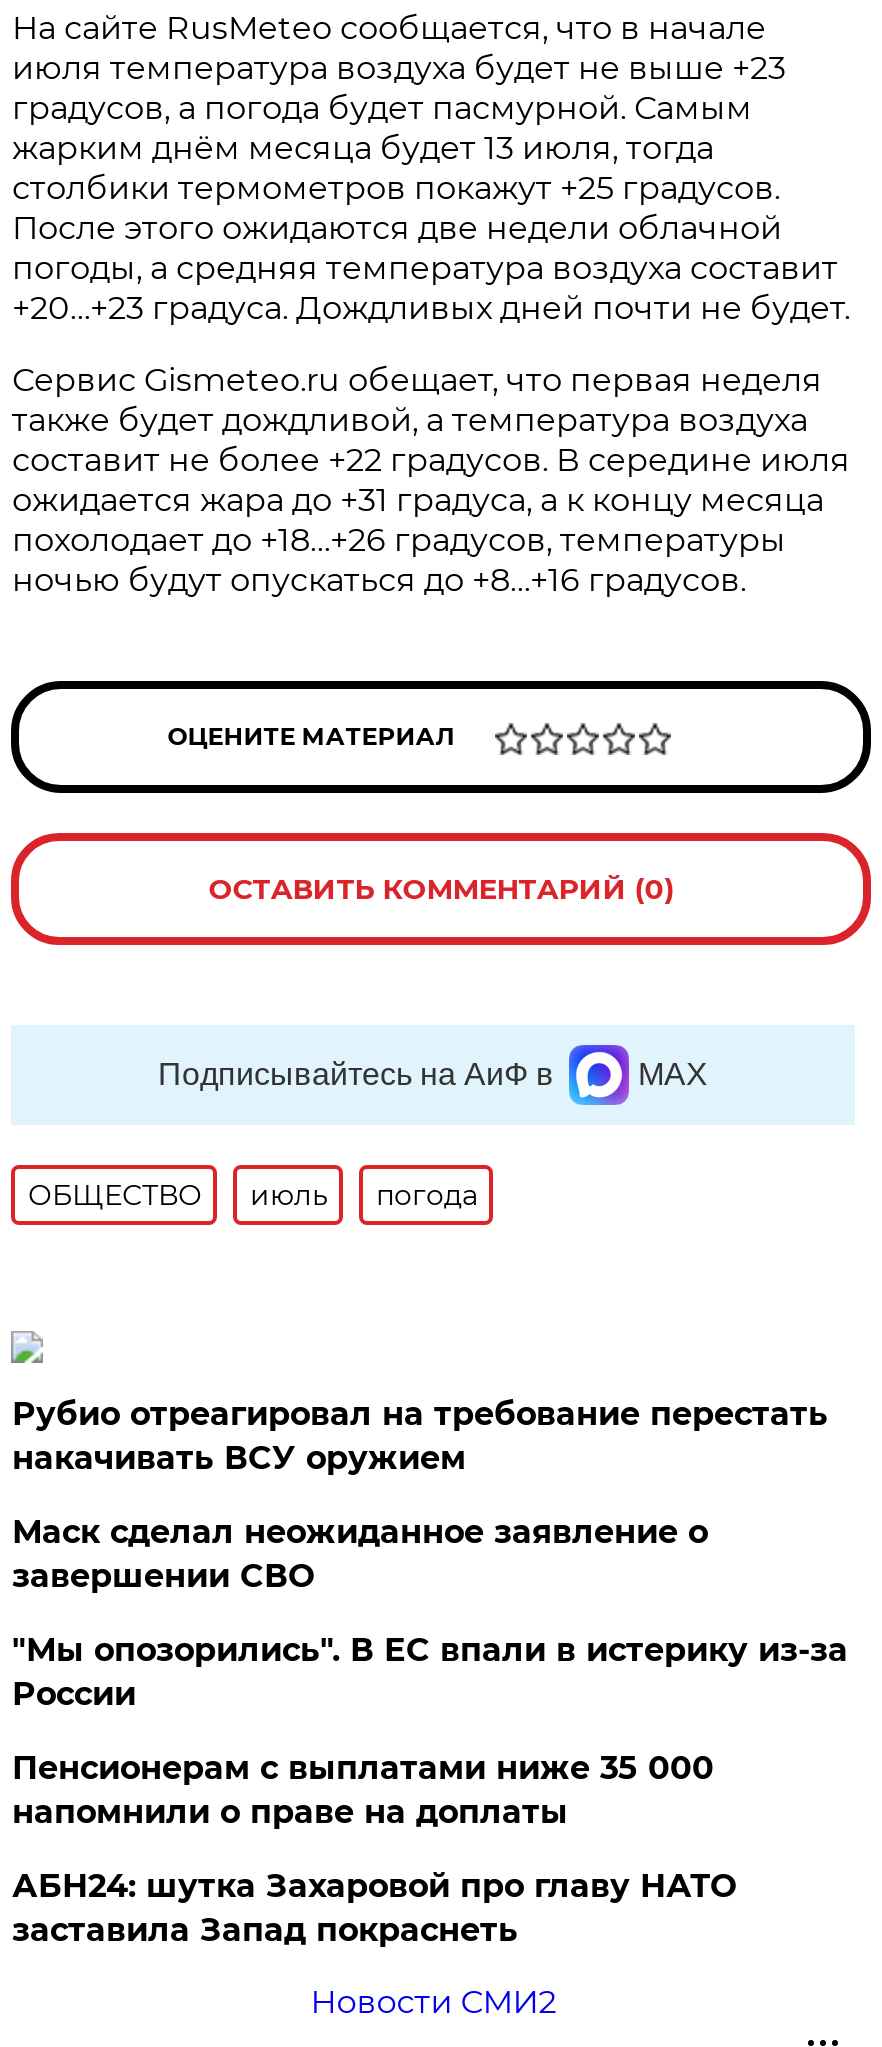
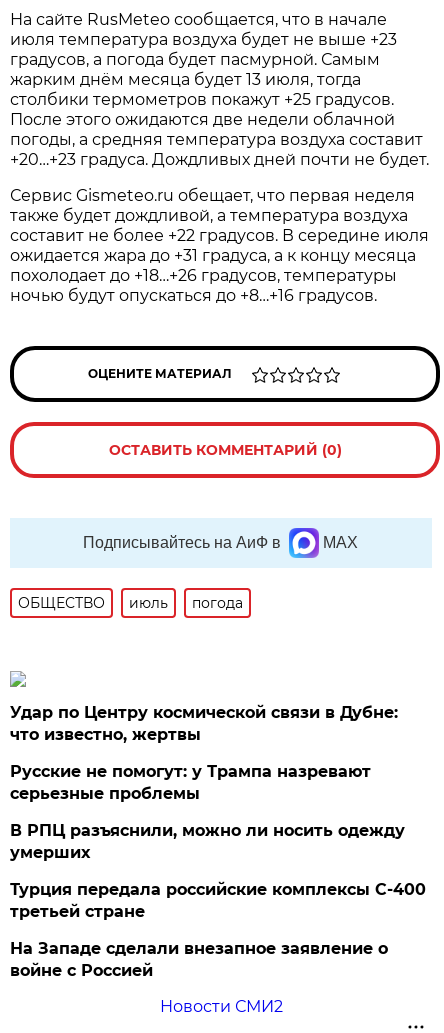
[12,1395,828,1477] Рубио отреагировал на требование перестать | накачивать ВСУ оружием -> [10,703,398,744] Удар по Центру космической связи в Дубне: | что известно, жертвы
[12,1513,708,1595] Маск сделал неожиданное заявление о | завершении СВО -> [10,762,371,803] Русские не помогут: у Трампа назревают | серьезные проблемы
[12,1631,848,1713] "Мы опозорились". В ЕС впали в истерику из-за | России -> [10,821,405,862] В РПЦ разъяснили, можно ли носить одежду | умерших
[12,1749,714,1831] Пенсионерам с выплатами ниже 35 000 | напомнили о праве на доплаты -> [10,880,426,921] Турция передала российские комплексы С-400 | третьей стране
[12,1867,736,1949] АБН24: шутка Захаровой про главу НАТО | заставила Запад покраснеть -> [10,939,388,980] На Западе сделали внезапное заявление о | войне с Россией

